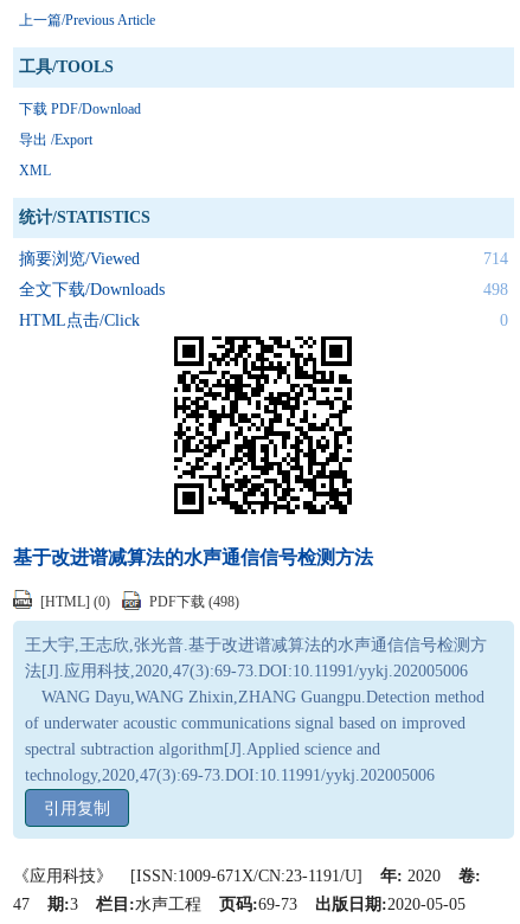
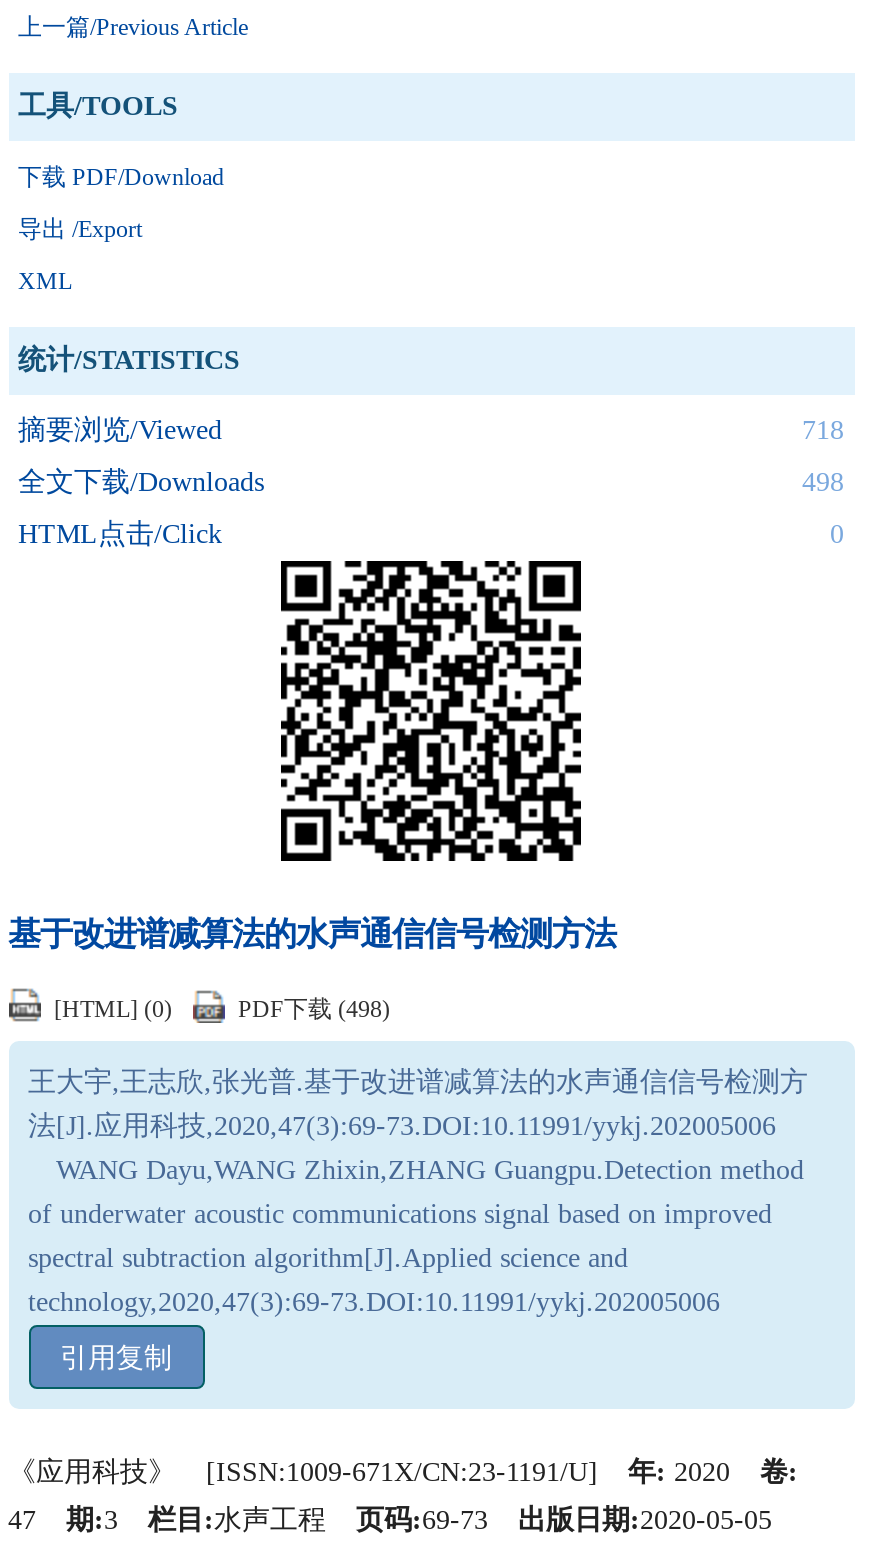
[483,250,508,268] 714 -> [802,415,844,445] 718

